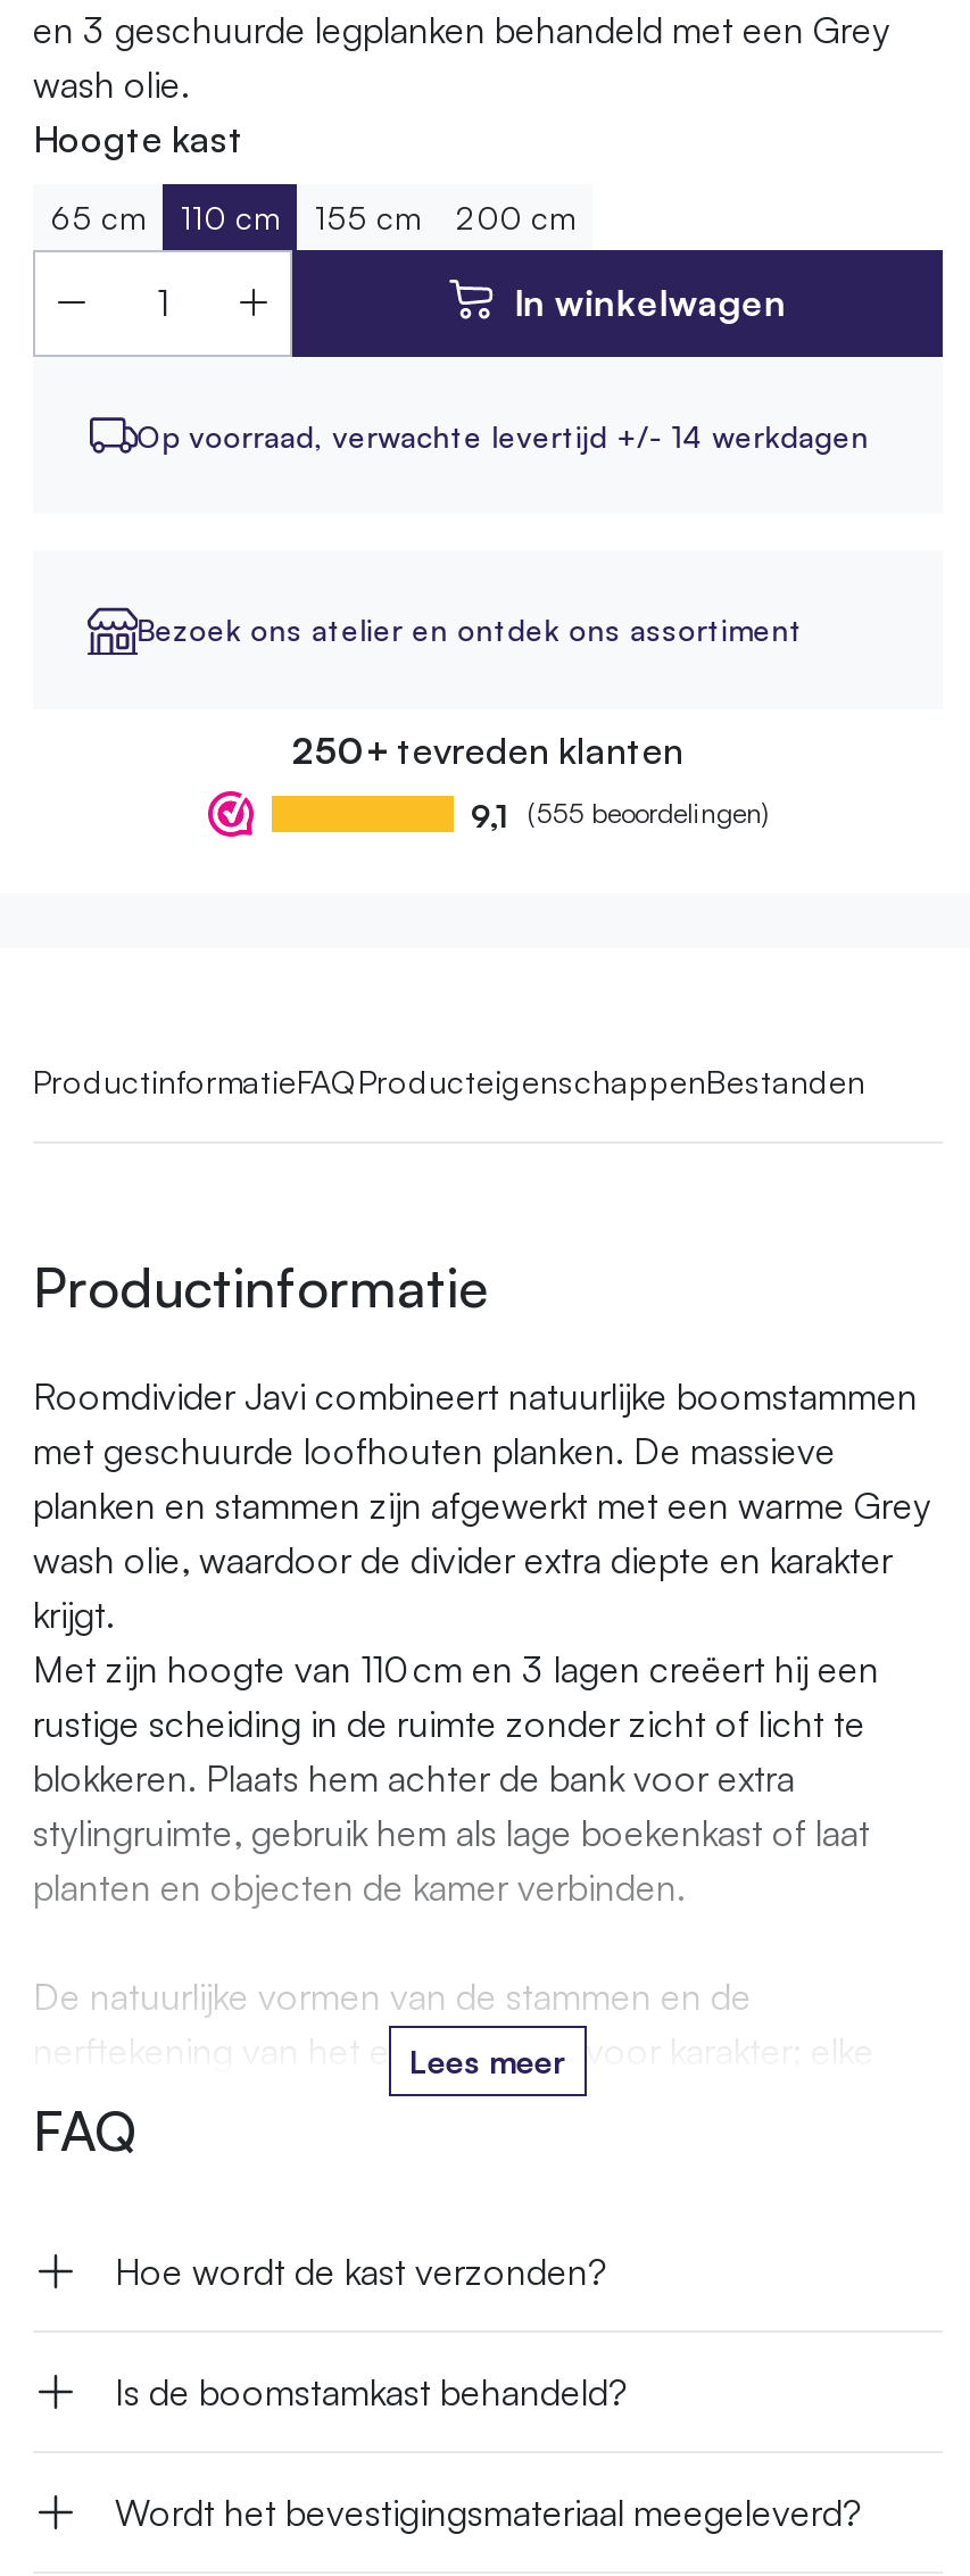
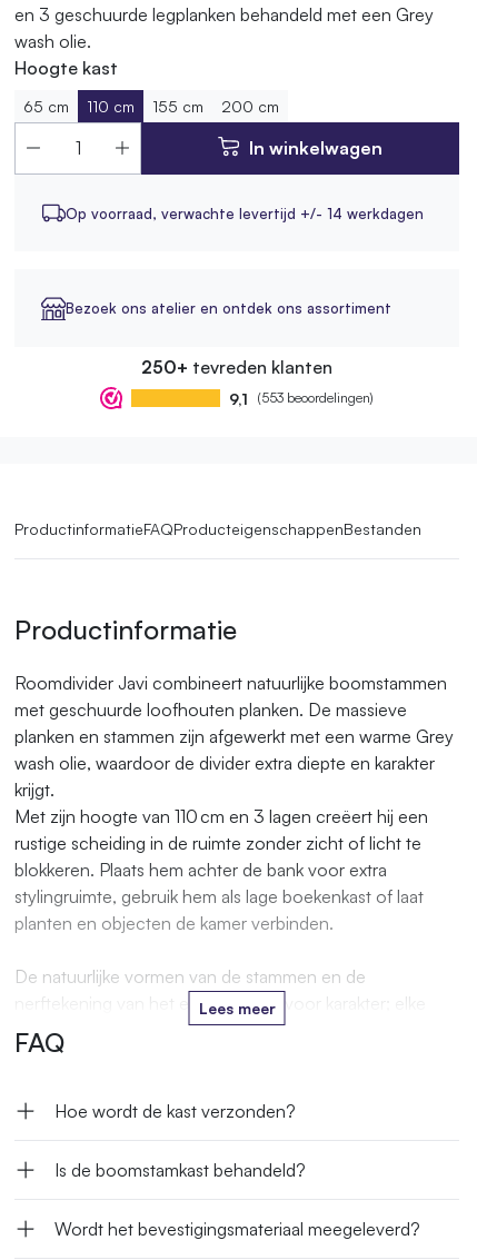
[471,796,769,834] 9,1 (555 beoordelingen) -> [229,389,374,408] 9,1 (553 beoordelingen)

